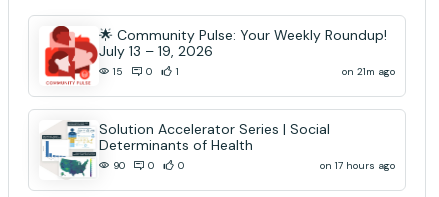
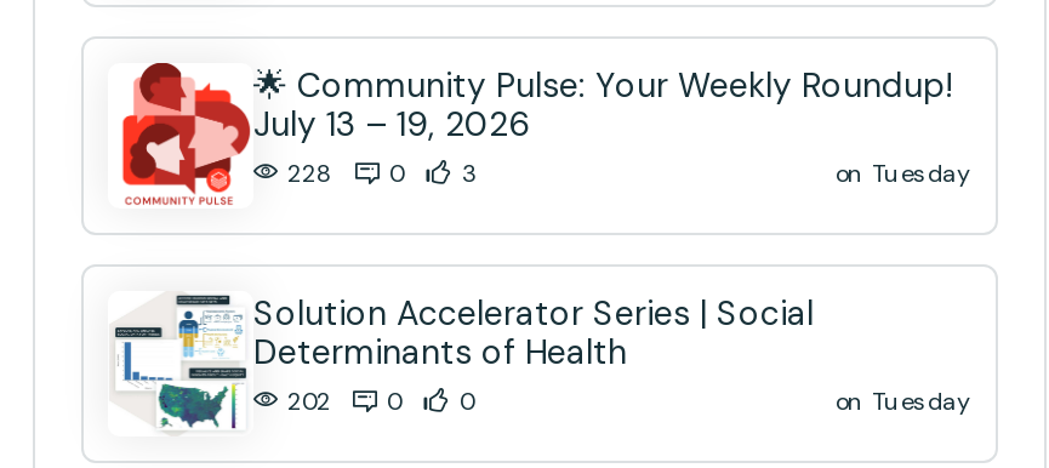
[113,65,123,78] 15 -> [287,159,333,190] 228
[176,65,395,78] 1 | on 21m ago -> [462,158,971,190] 3 | on Tuesday
[113,159,125,172] 90 -> [287,387,331,418] 202
[320,159,395,172] on 17 hours ago -> [836,386,971,417] on Tuesday

